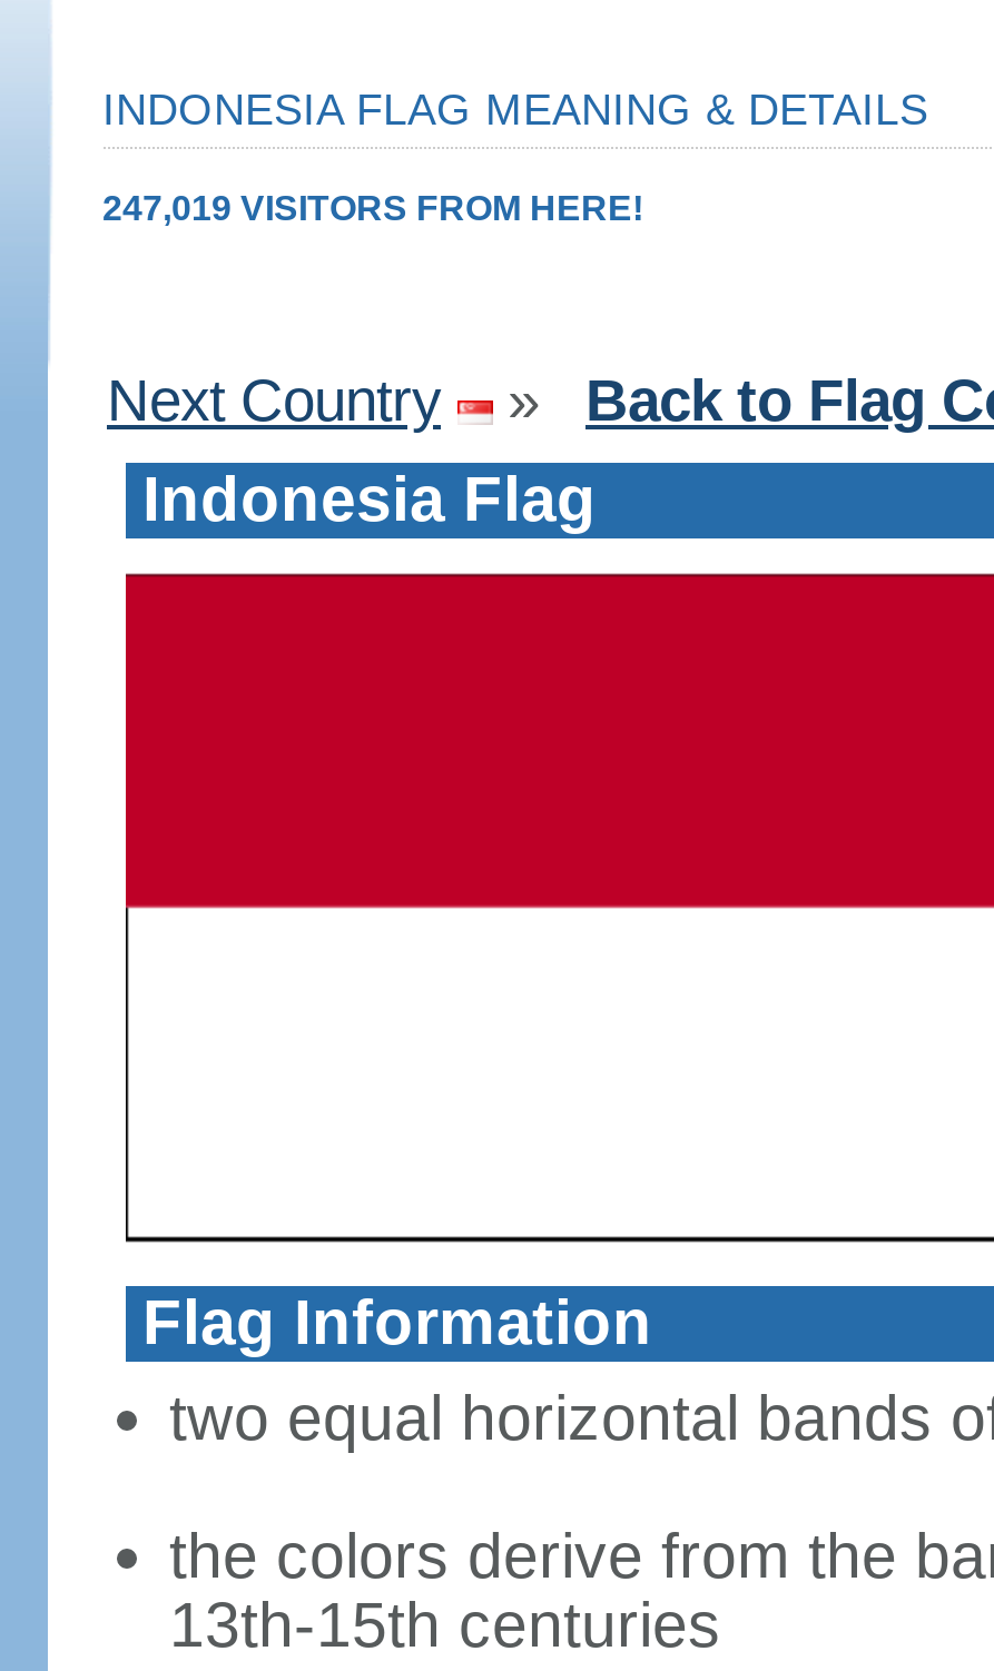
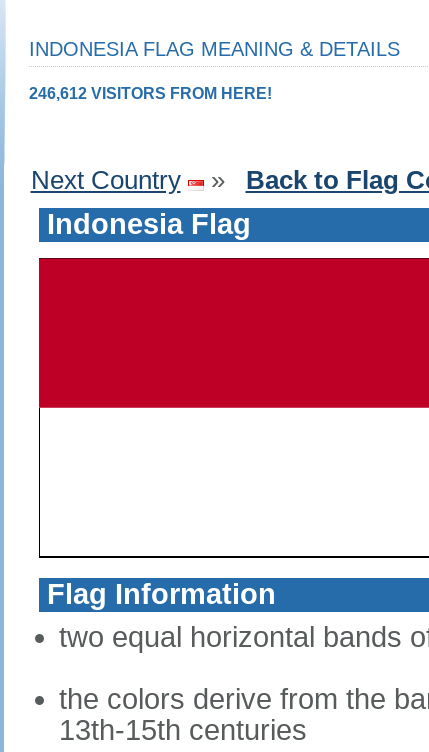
[102,189,643,227] 247,019 VISITORS FROM HERE! -> [28,85,271,102] 246,612 VISITORS FROM HERE!

